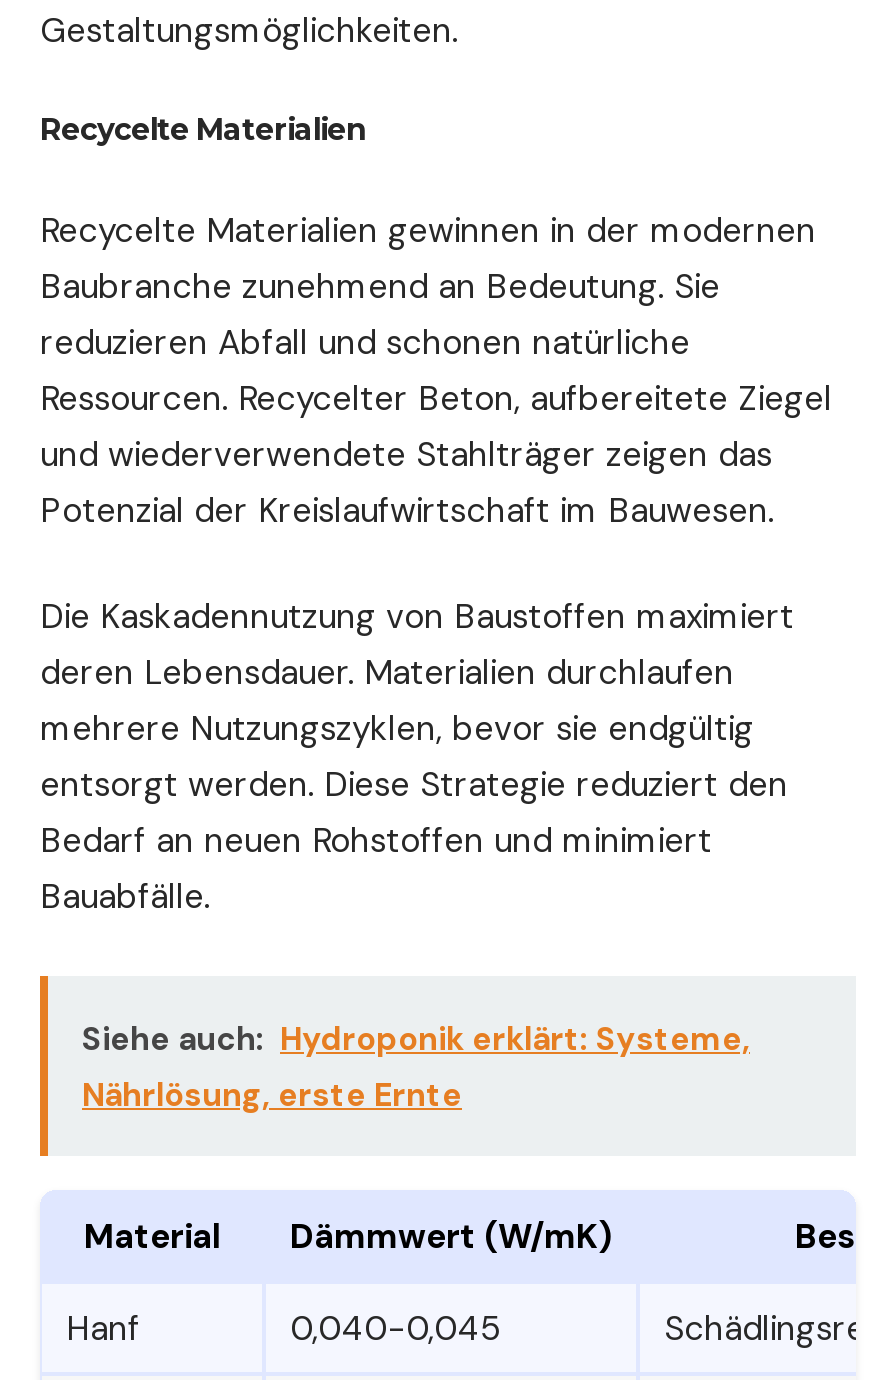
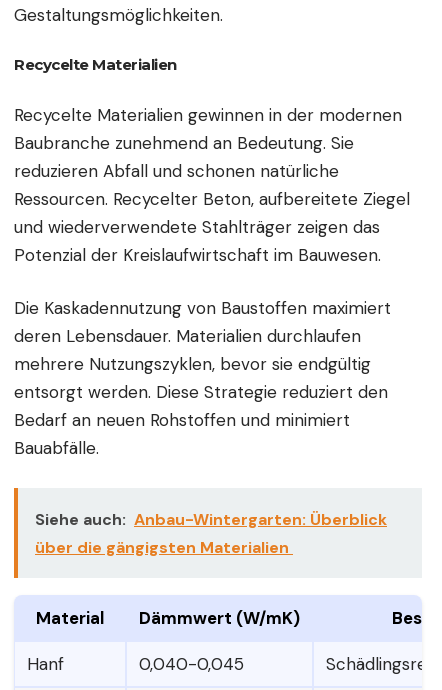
[82,1017,750,1115] Siehe auch: Hydroponik erklärt: Systeme, | Nährlösung, erste Ernte -> [35,509,387,558] Siehe auch: Anbau-Wintergarten: Überblick | über die gängigsten Materialien

